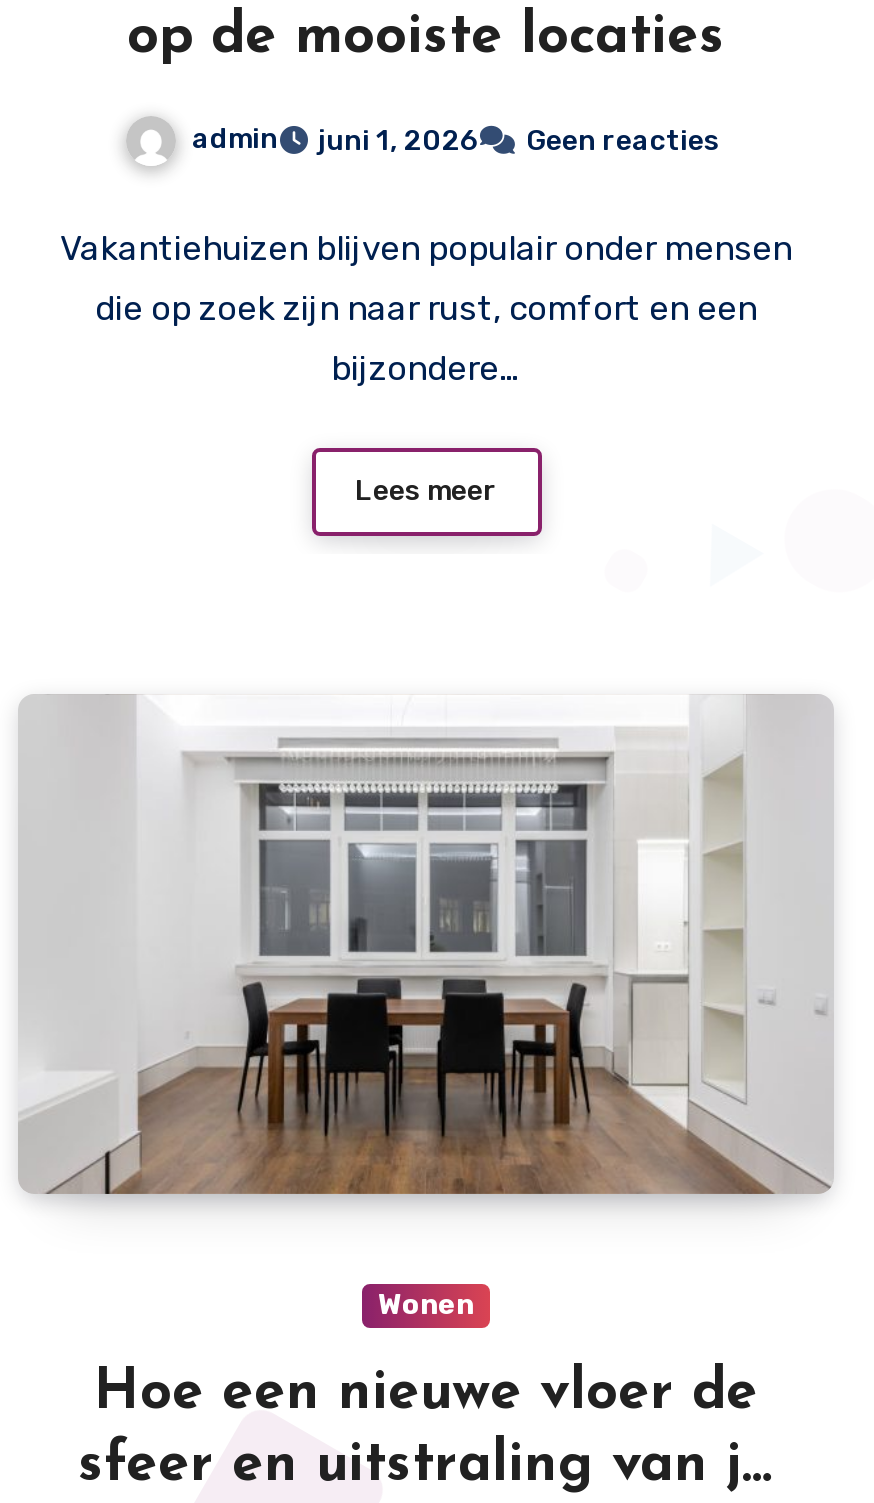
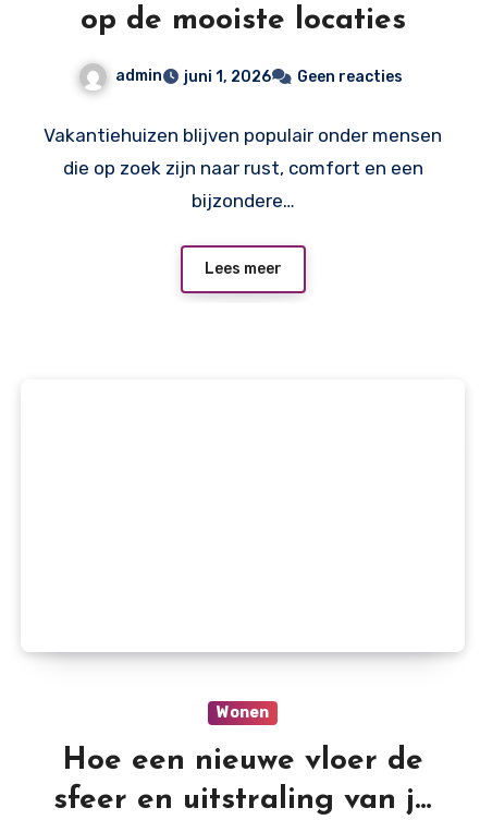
[18,693,834,1197] [image] -> none

